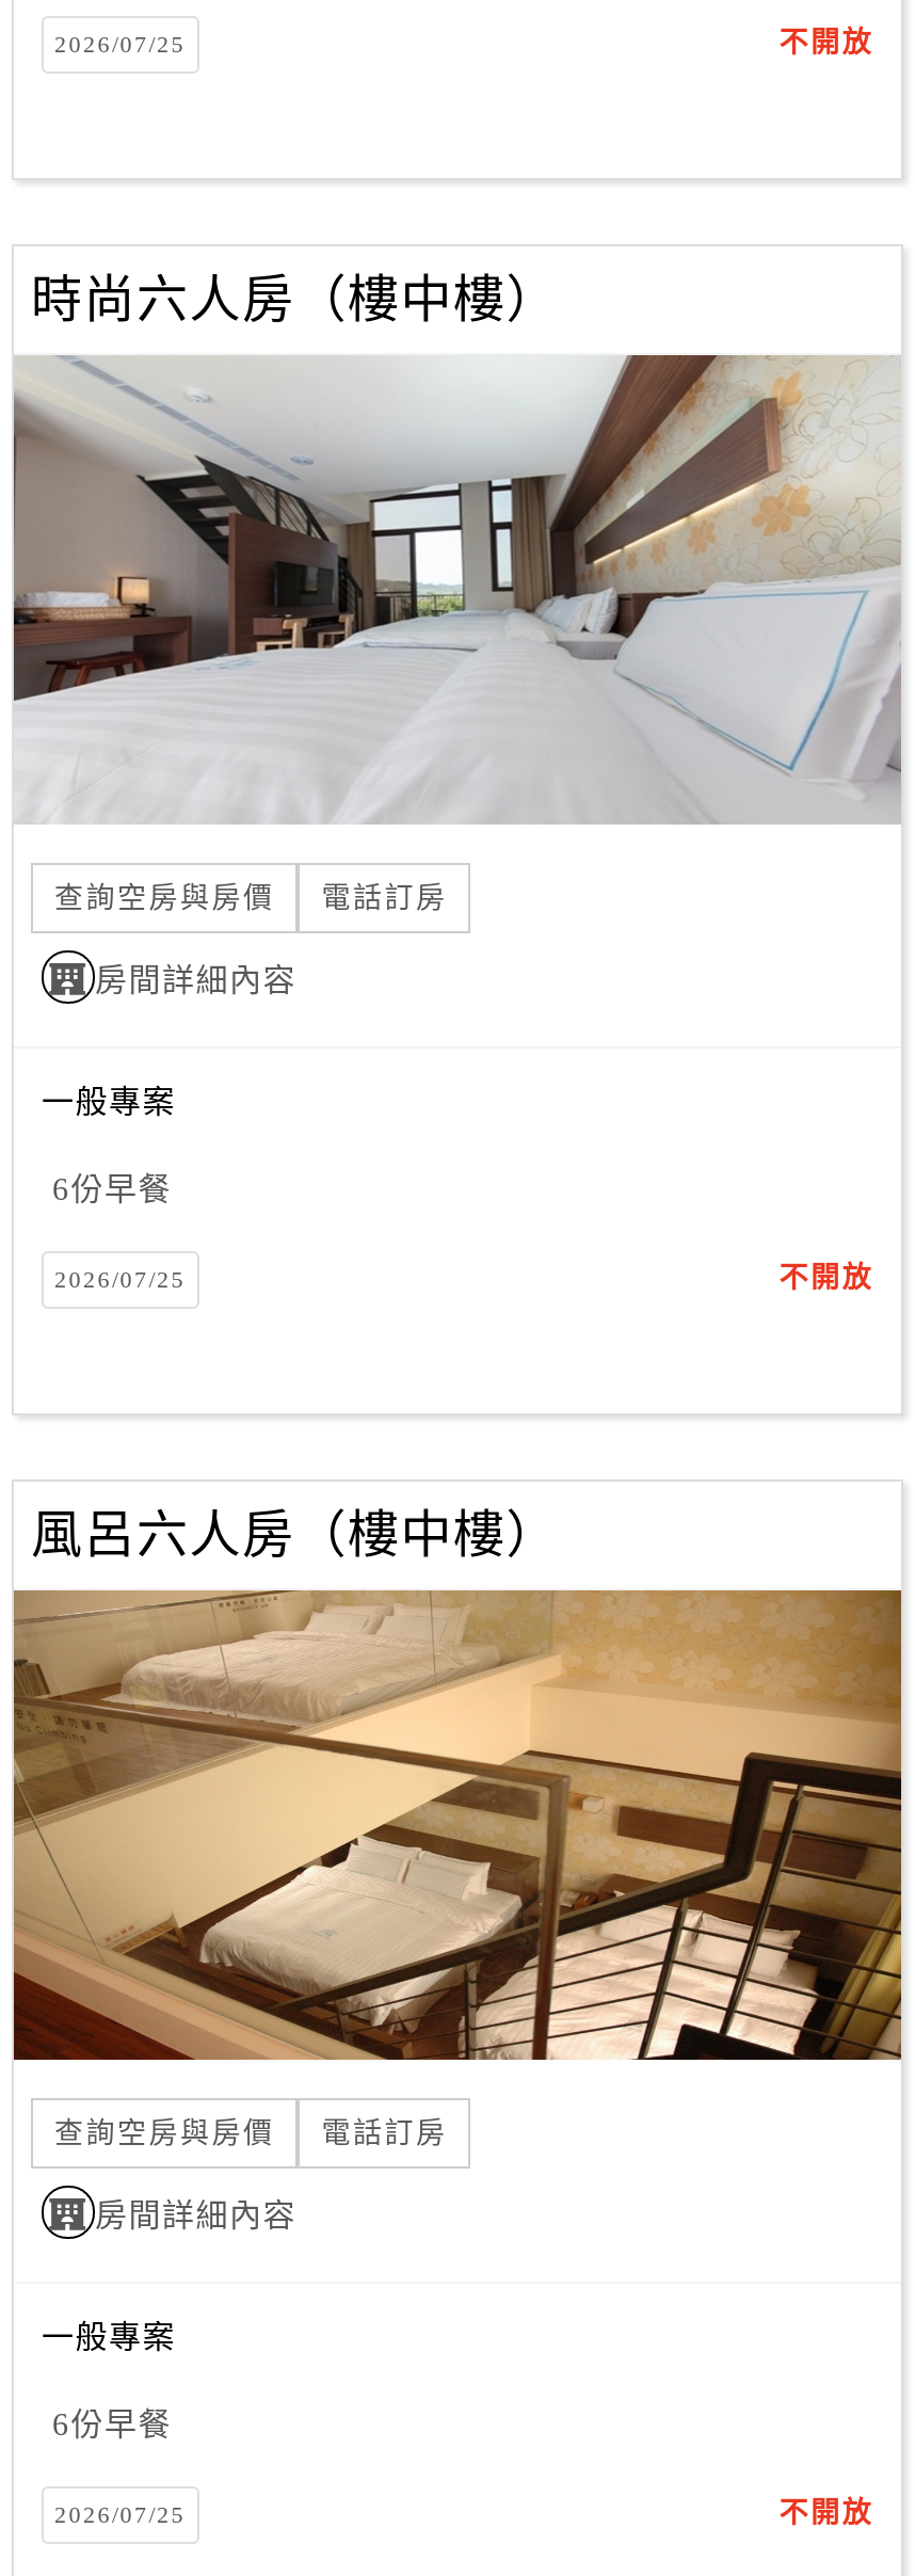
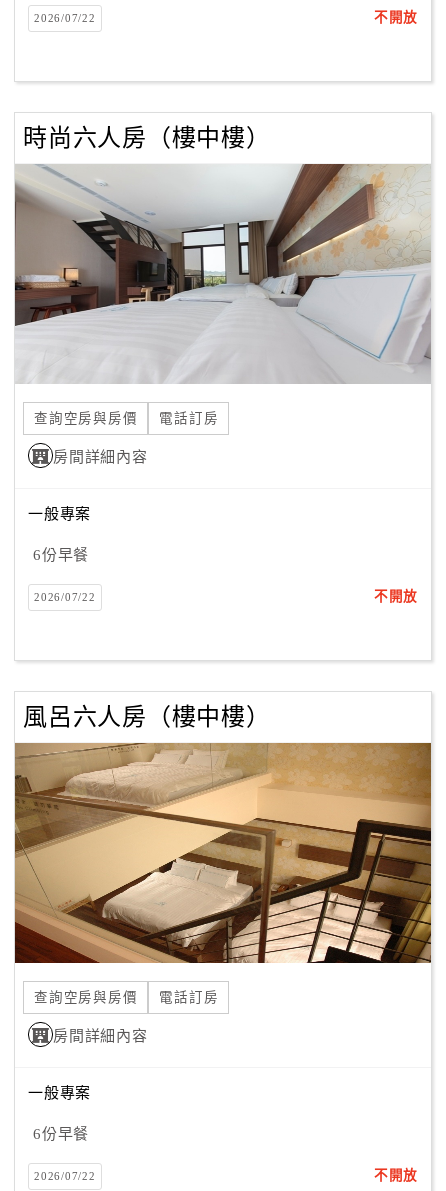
[54,31,186,57] 2026/07/25 -> [34,12,95,24] 2026/07/22
[54,1266,186,1292] 2026/07/25 -> [34,591,95,603] 2026/07/22
[54,2501,186,2527] 2026/07/25 -> [34,1170,95,1182] 2026/07/22

